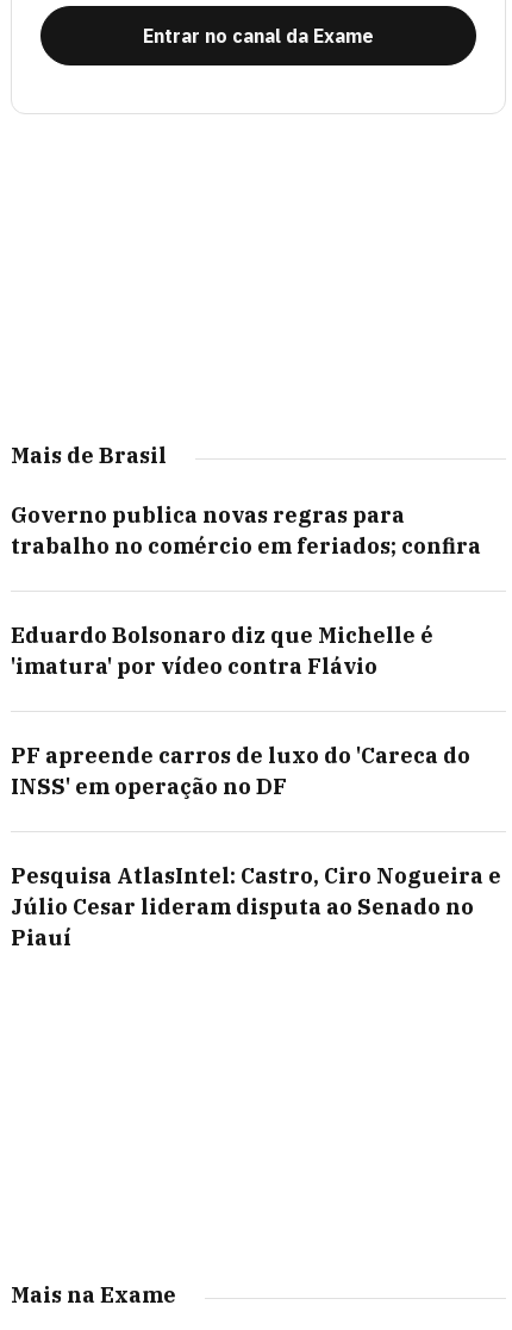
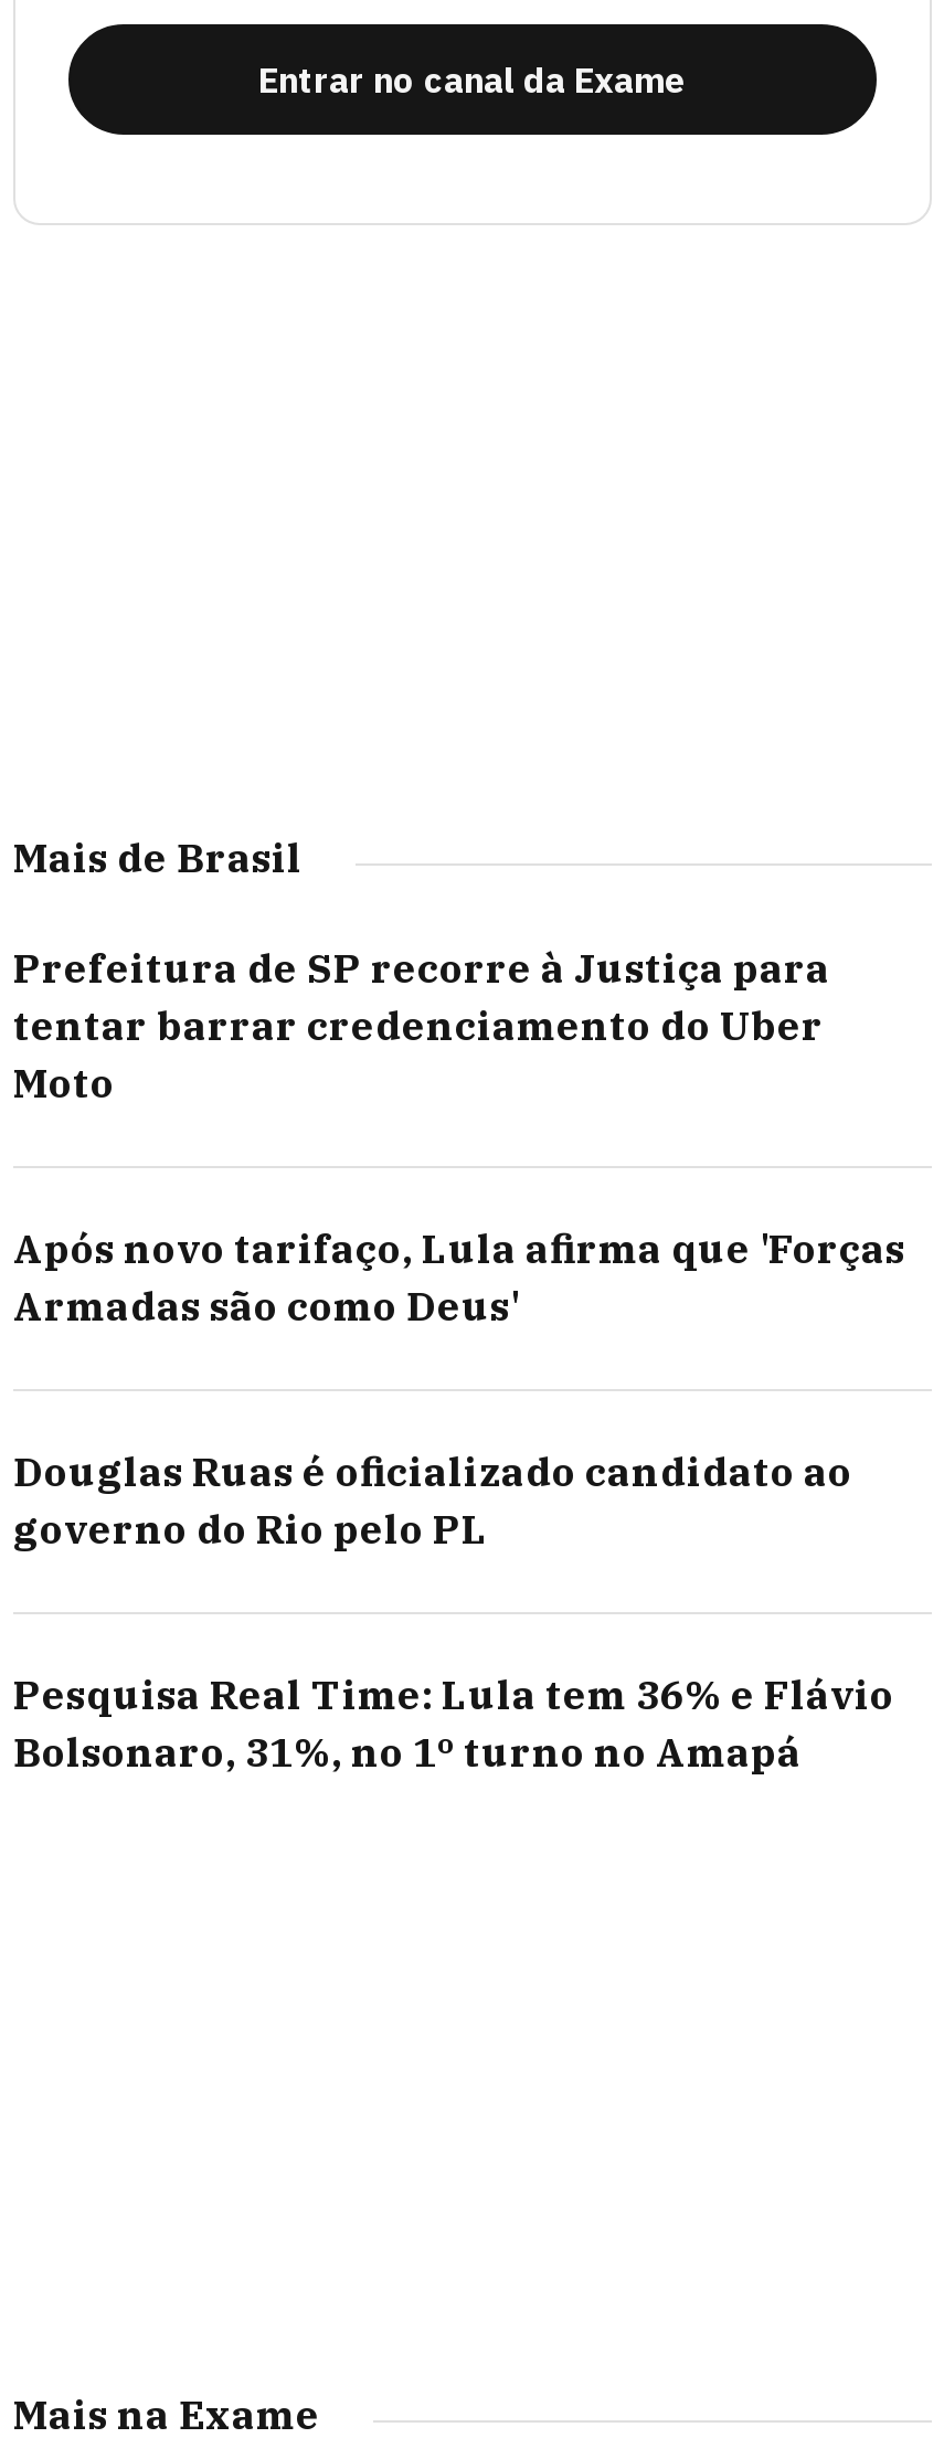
[11,501,481,560] Governo publica novas regras para | trabalho no comércio em feriados; confira -> [13,943,830,1109] Prefeitura de SP recorre à Justiça para | tentar barrar credenciamento do Uber | Moto
[11,622,433,680] Eduardo Bolsonaro diz que Michelle é | 'imatura' por vídeo contra Flávio -> [13,1223,905,1332] Após novo tarifaço, Lula afirma que 'Forças | Armadas são como Deus'
[11,742,470,800] PF apreende carros de luxo do 'Careca do | INSS' em operação no DF -> [13,1446,852,1555] Douglas Ruas é oficializado candidato ao | governo do Rio pelo PL
[11,862,501,951] Pesquisa AtlasIntel: Castro, Ciro Nogueira e | Júlio Cesar lideram disputa ao Senado no | Piauí -> [13,1670,894,1778] Pesquisa Real Time: Lula tem 36% e Flávio | Bolsonaro, 31%, no 1º turno no Amapá

